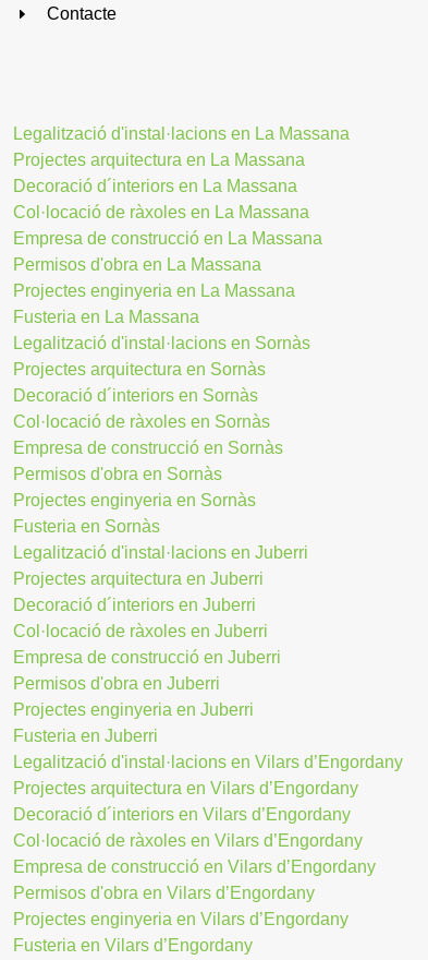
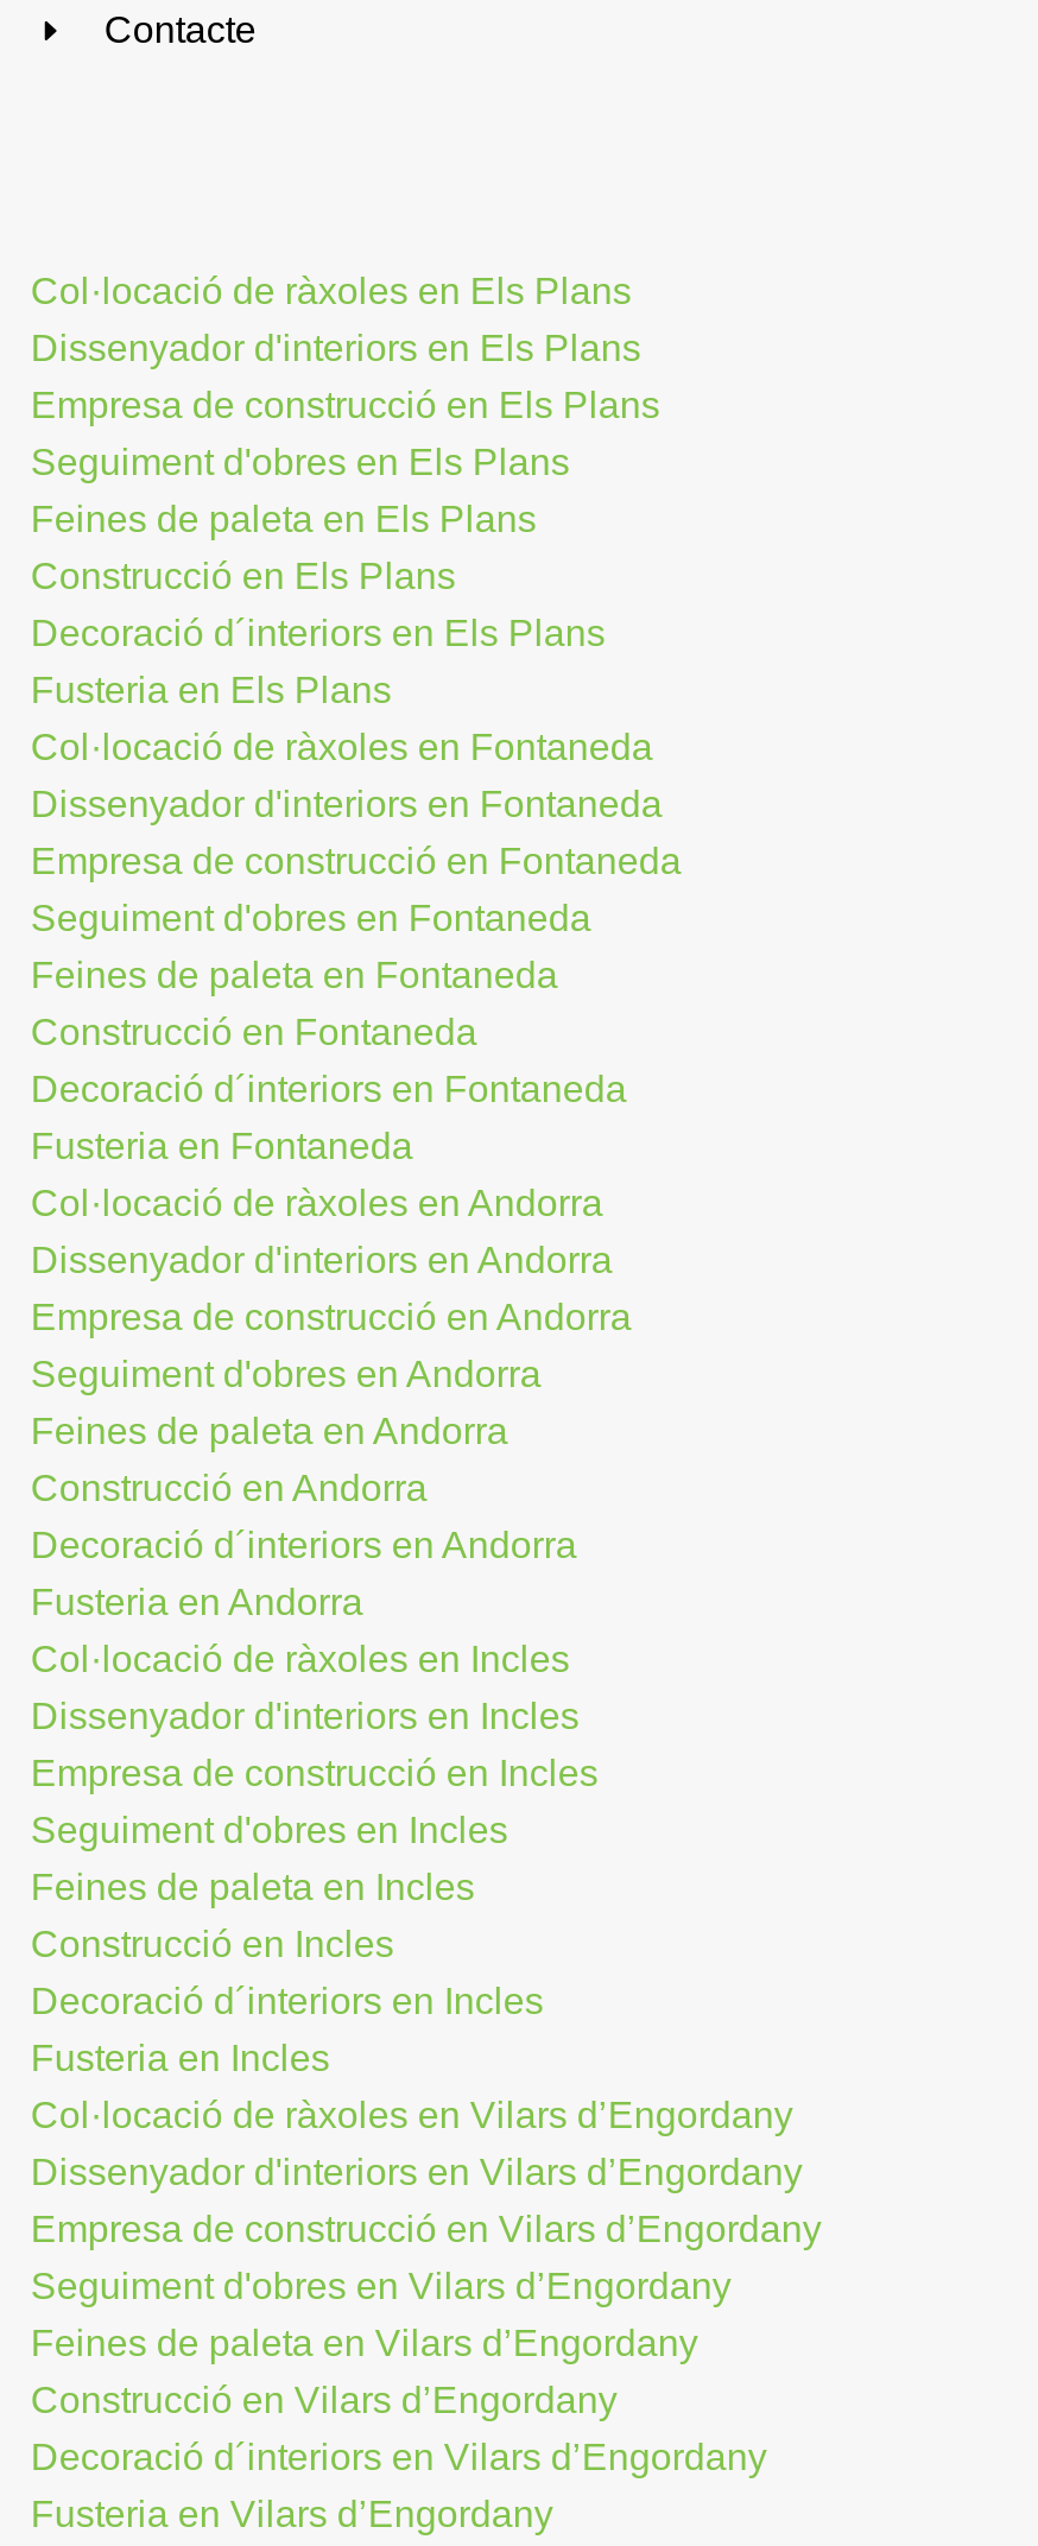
[14,124,403,797] Legalització d'instal·lacions en La Massana | Projectes arquitectura en La Massana | Decoració d´interiors en La Massana | Col·locació de ràxoles en La Massana | Empresa de construcció en La Massana | Permisos d'obra en La Massana | Projectes enginyeria en La Massana | Fusteria en La Massana | Legalització d'instal·lacions en Sornàs | Projectes arquitectura en Sornàs | Decoració d´interiors en Sornàs | Col·locació de ràxoles en Sornàs | Empresa de construcció en Sornàs | Permisos d'obra en Sornàs | Projectes enginyeria en Sornàs | Fusteria en Sornàs | Legalització d'instal·lacions en Juberri | Projectes arquitectura en Juberri | Decoració d´interiors en Juberri | Col·locació de ràxoles en Juberri | Empresa de construcció en Juberri | Permisos d'obra en Juberri | Projectes enginyeria en Juberri | Fusteria en Juberri | Legalització d'instal·lacions en Vilars d’Engordany | Projectes arquitectura en Vilars d’Engordany -> [31,270,803,2419] Col·locació de ràxoles en Els Plans | Dissenyador d'interiors en Els Plans | Empresa de construcció en Els Plans | Seguiment d'obres en Els Plans | Feines de paleta en Els Plans | Construcció en Els Plans | Decoració d´interiors en Els Plans | Fusteria en Els Plans | Col·locació de ràxoles en Fontaneda | Dissenyador d'interiors en Fontaneda | Empresa de construcció en Fontaneda | Seguiment d'obres en Fontaneda | Feines de paleta en Fontaneda | Construcció en Fontaneda | Decoració d´interiors en Fontaneda | Fusteria en Fontaneda | Col·locació de ràxoles en Andorra | Dissenyador d'interiors en Andorra | Empresa de construcció en Andorra | Seguiment d'obres en Andorra | Feines de paleta en Andorra | Construcció en Andorra | Decoració d´interiors en Andorra | Fusteria en Andorra | Col·locació de ràxoles en Incles | Dissenyador d'interiors en Incles | Empresa de construcció en Incles | Seguiment d'obres en Incles | Feines de paleta en Incles | Construcció en Incles | Decoració d´interiors en Incles | Fusteria en Incles | Dissenyador d'interiors en Vilars d’Engordany | Seguiment d'obres en Vilars d’Engordany | Feines de paleta en Vilars d’Engordany | Construcció en Vilars d’Engordany
moved [14,805,351,823] -> [31,2436,767,2476]: Decoració d´interiors en Vilars d’Engordany
moved [14,831,376,876] -> [31,2094,822,2248]: Col·locació de ràxoles en Vilars d’Engordany | Empresa de construcció en Vilars d’Engordany
[14,883,349,928] Permisos d'obra en Vilars d’Engordany | Projectes enginyeria en Vilars d’Engordany -> none

